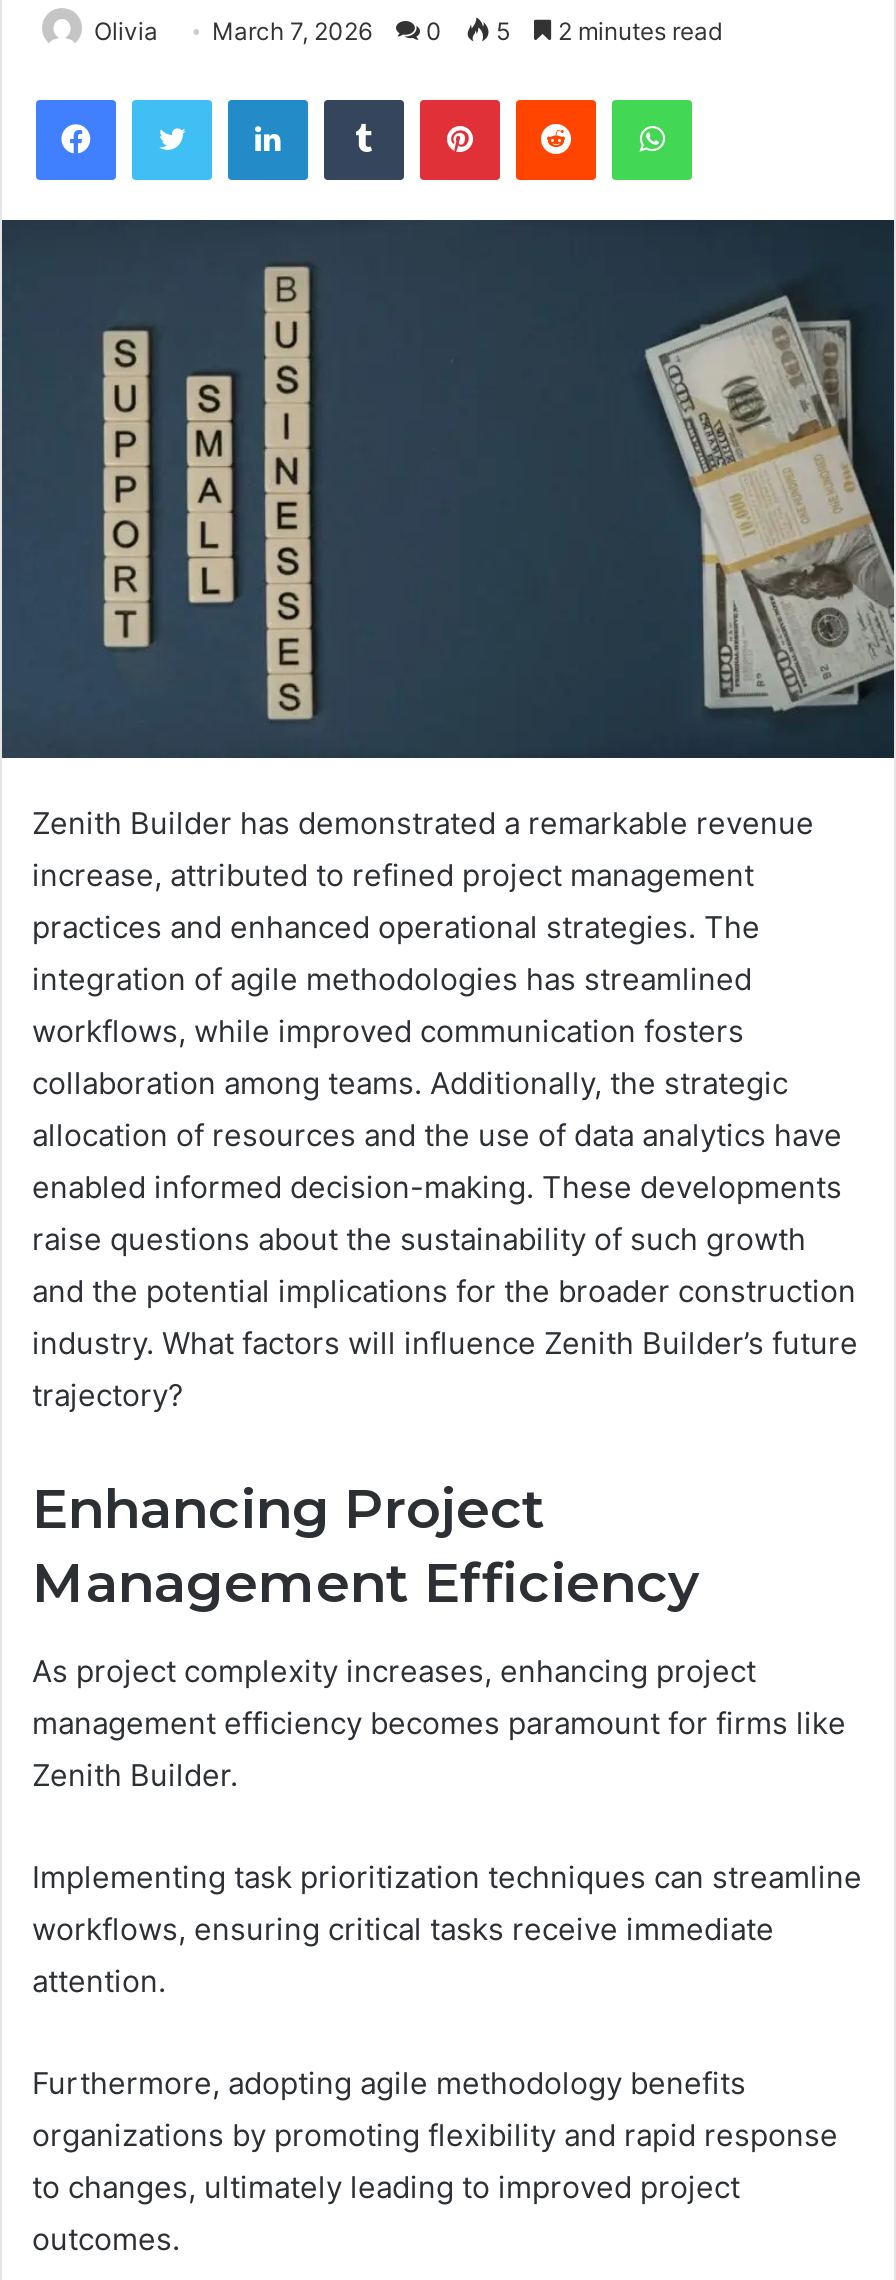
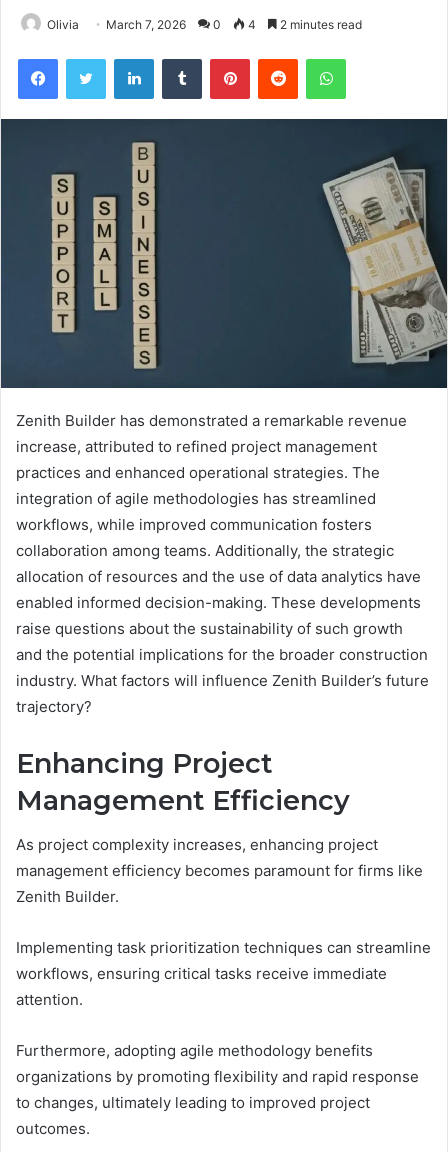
[94,16,722,46] Olivia March 7, 2026 0 5 2 minutes read -> [47,17,362,32] Olivia March 7, 2026 0 4 2 minutes read

